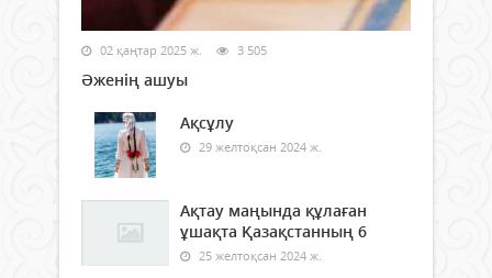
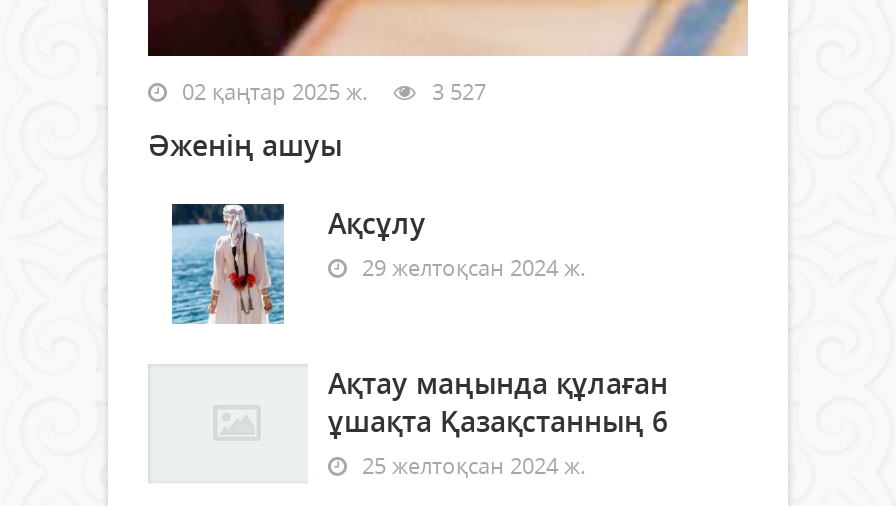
[97,41,267,58] 02 қаңтар 2025 ж. 3 505 -> [176,75,486,105] 02 қаңтар 2025 ж. 3 527

